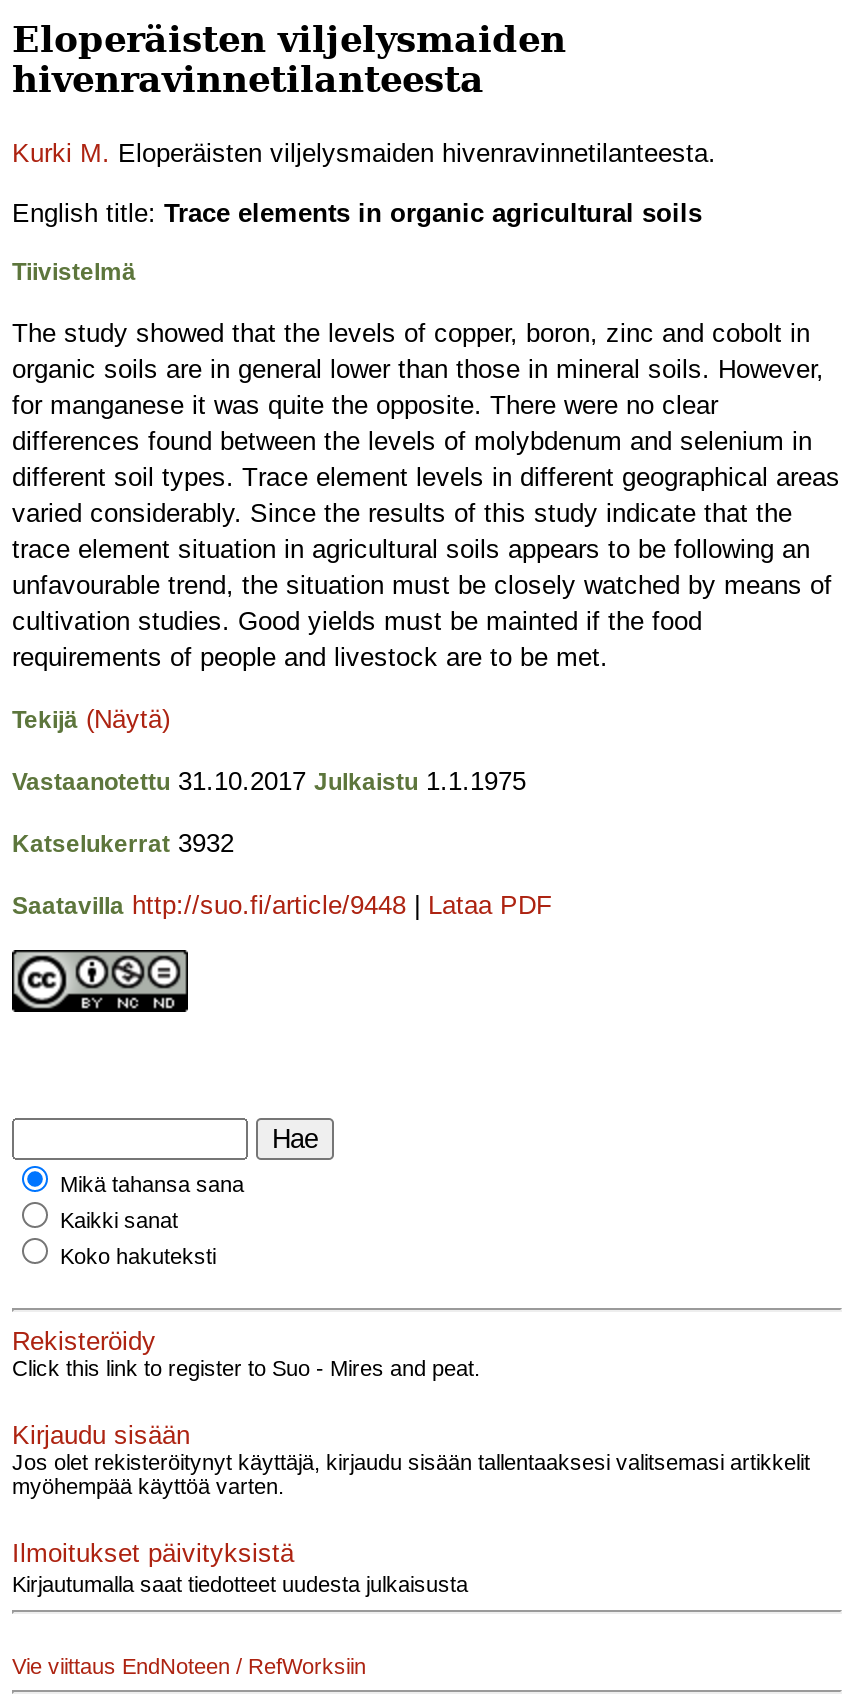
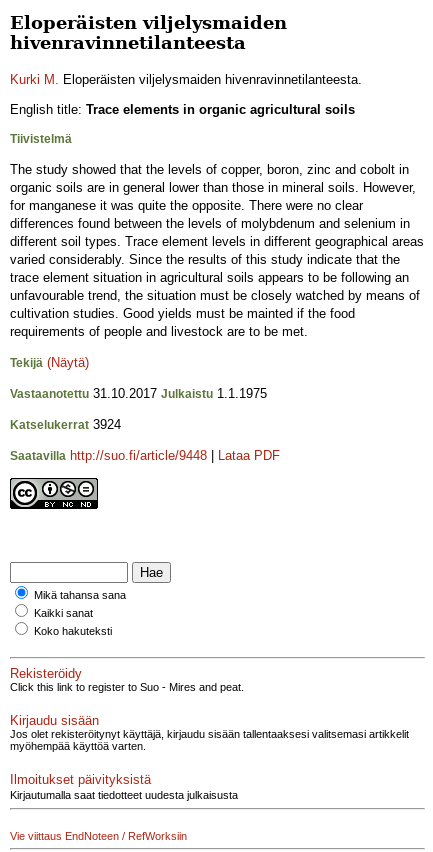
[12,828,234,858] Katselukerrat 3932 -> [10,417,121,432] Katselukerrat 3924

